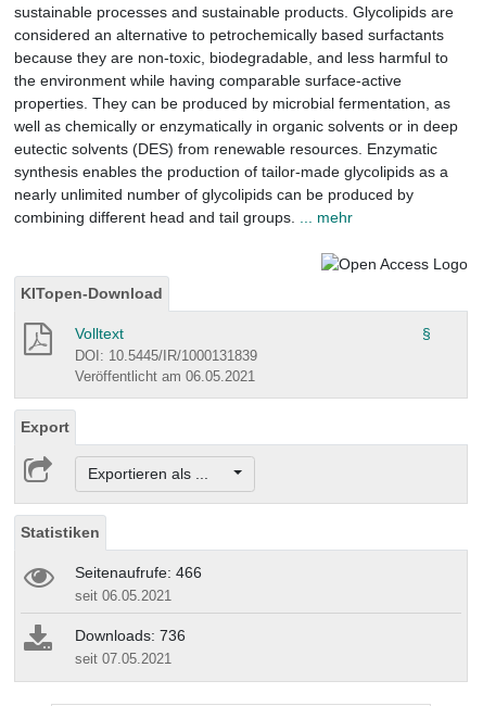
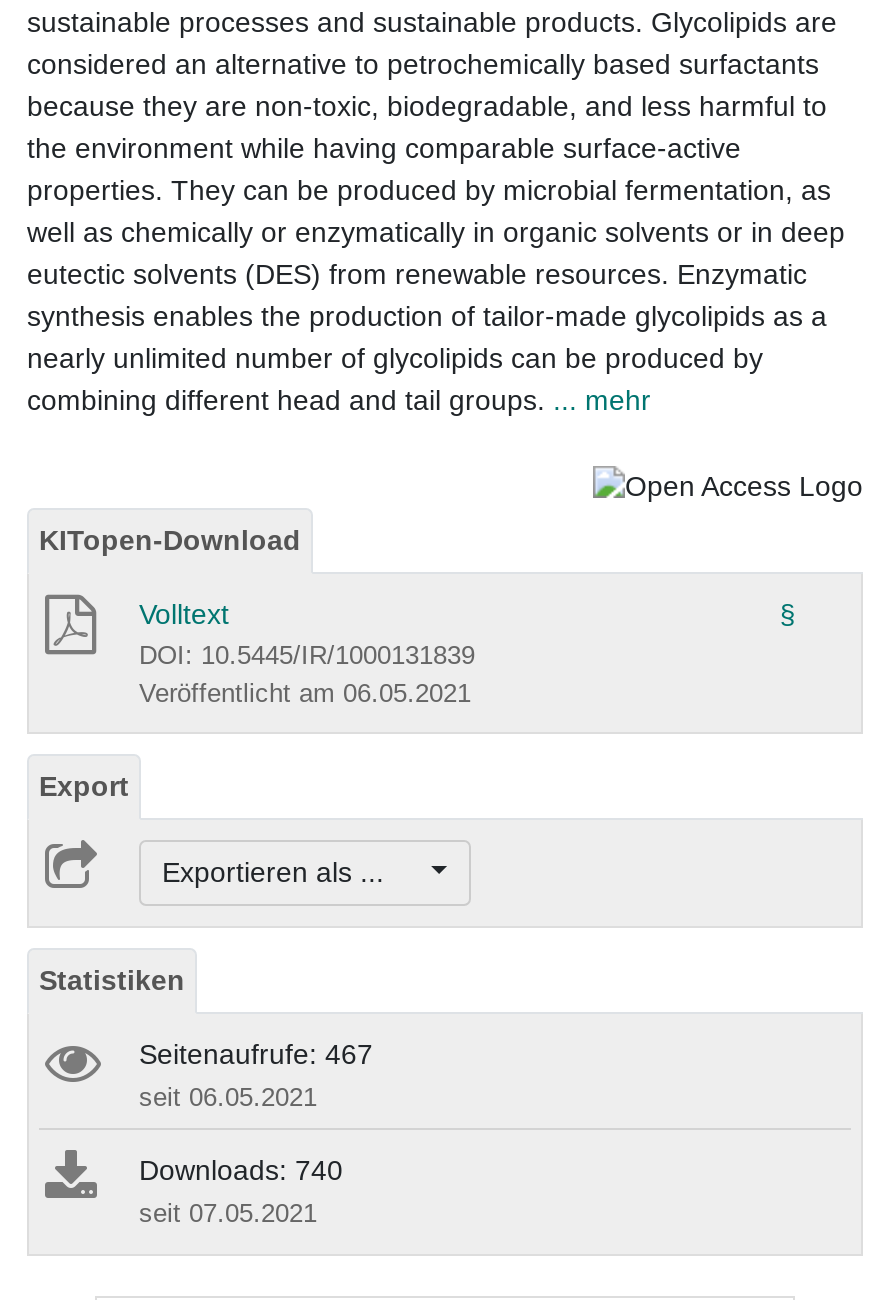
[75,564,202,581] Seitenaufrufe: 466 -> [139,1039,373,1071] Seitenaufrufe: 467
[75,627,186,644] Downloads: 736 -> [139,1155,343,1187] Downloads: 740

